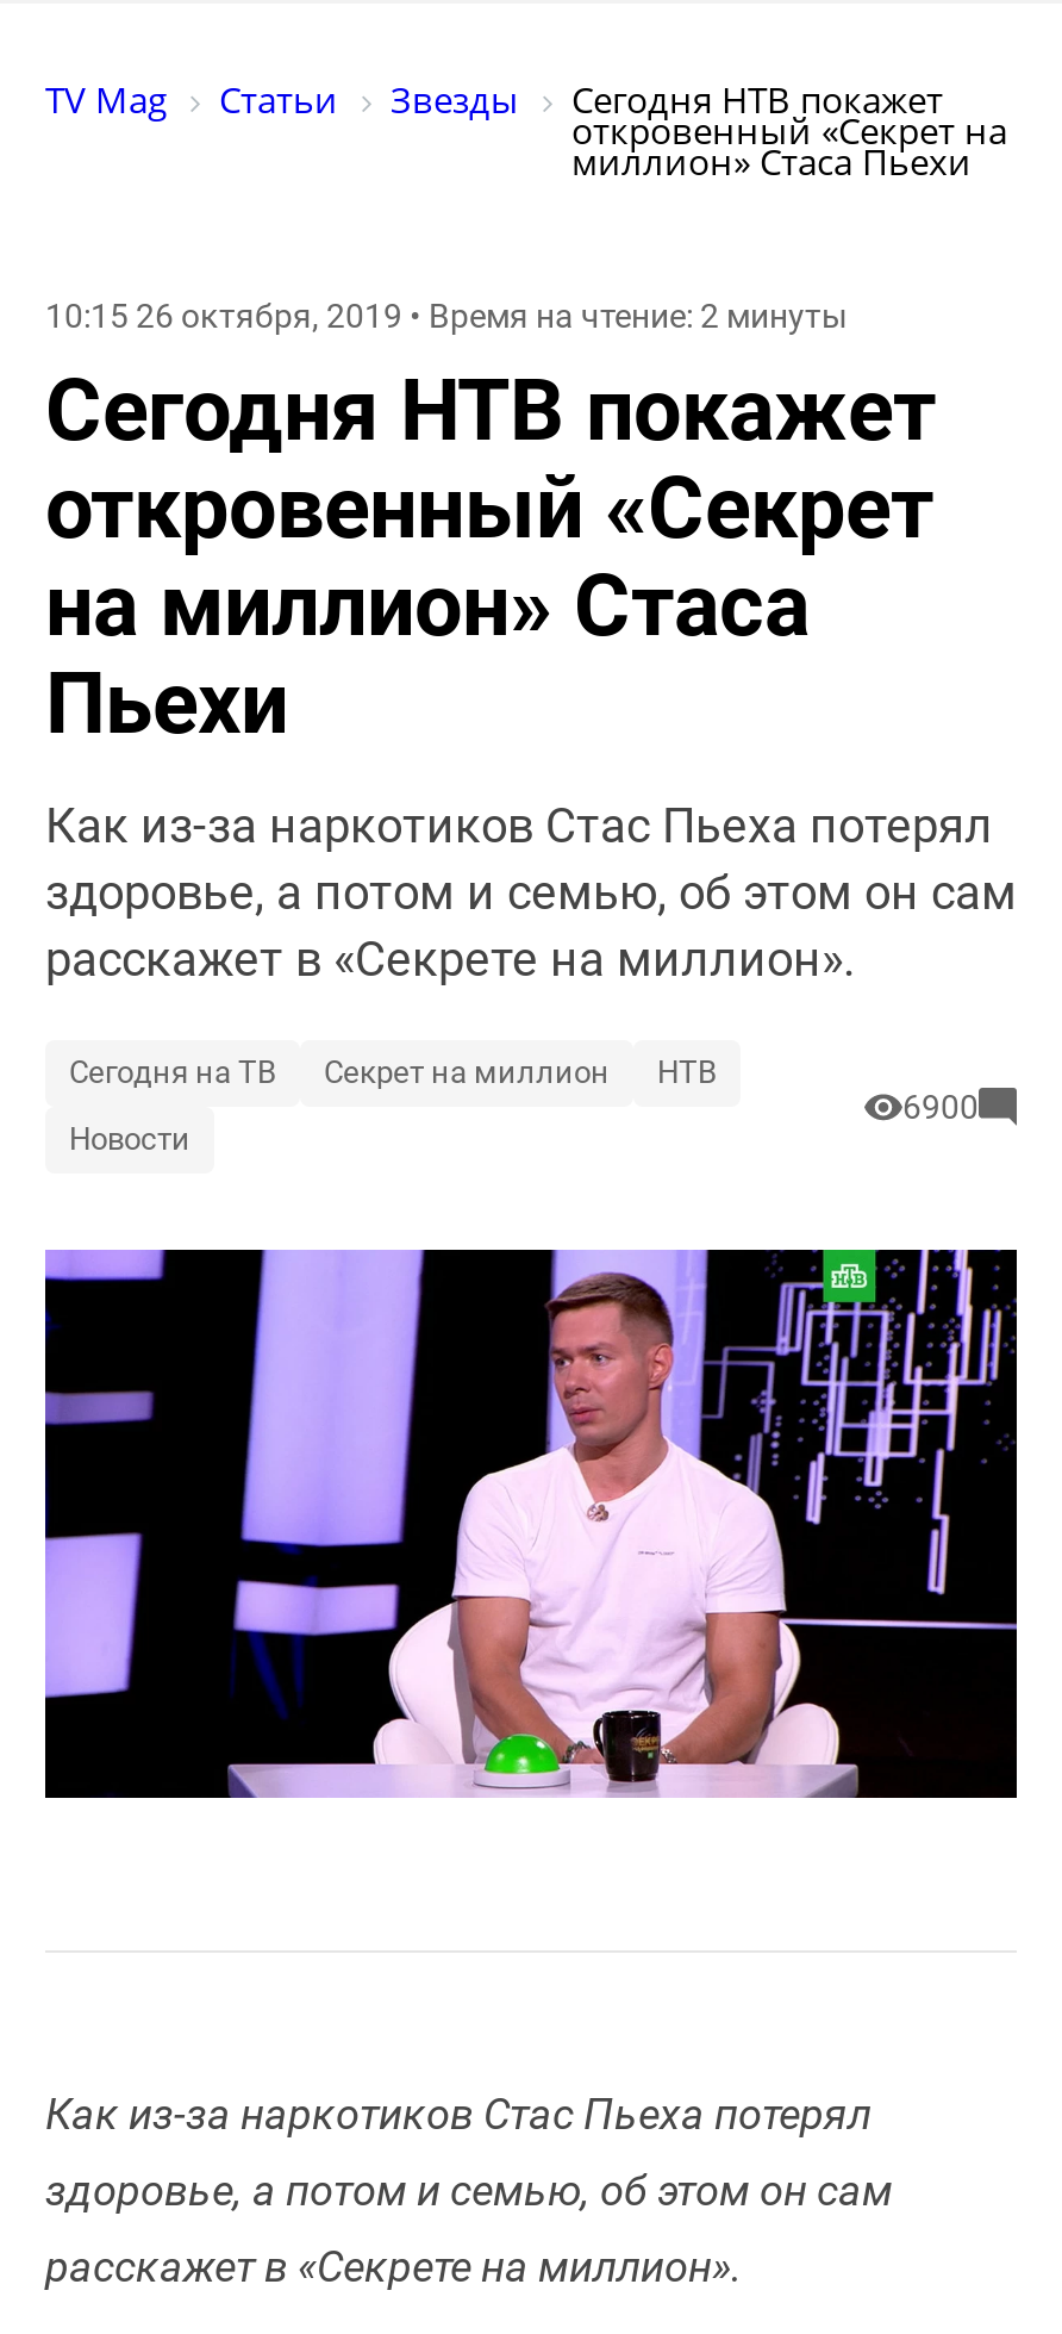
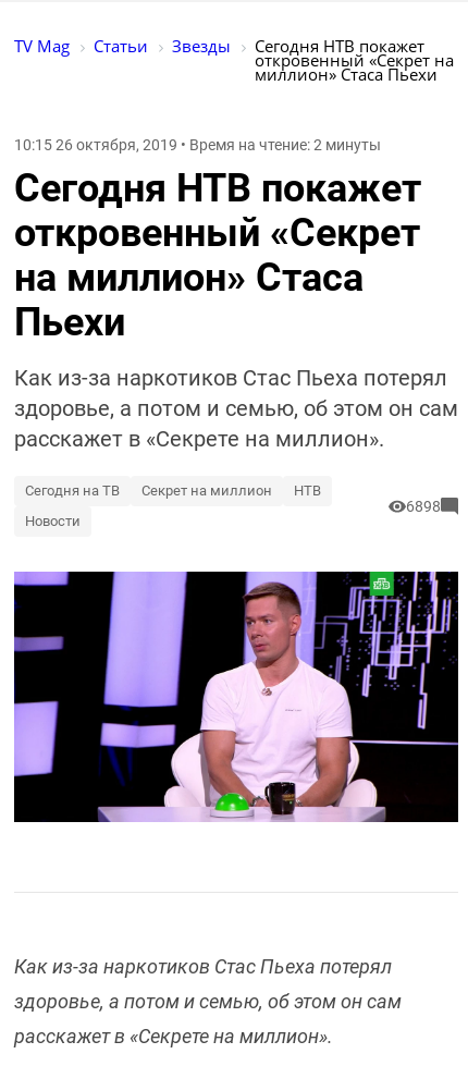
[902,1088,979,1126] 6900 -> [406,498,441,515] 6898

